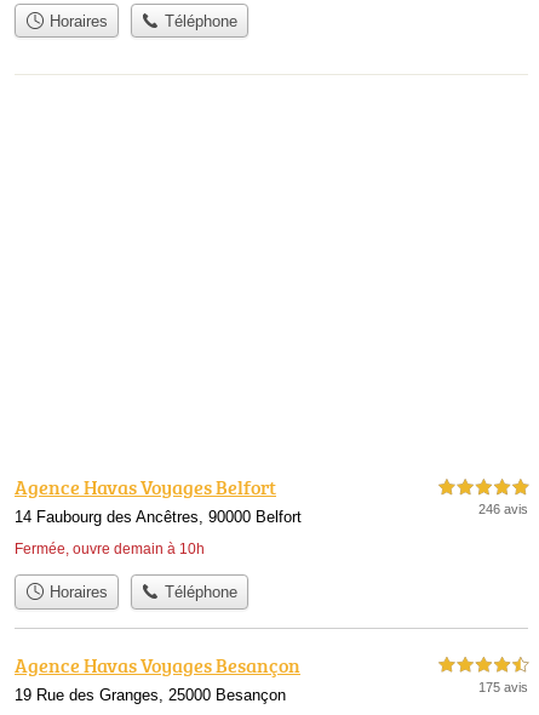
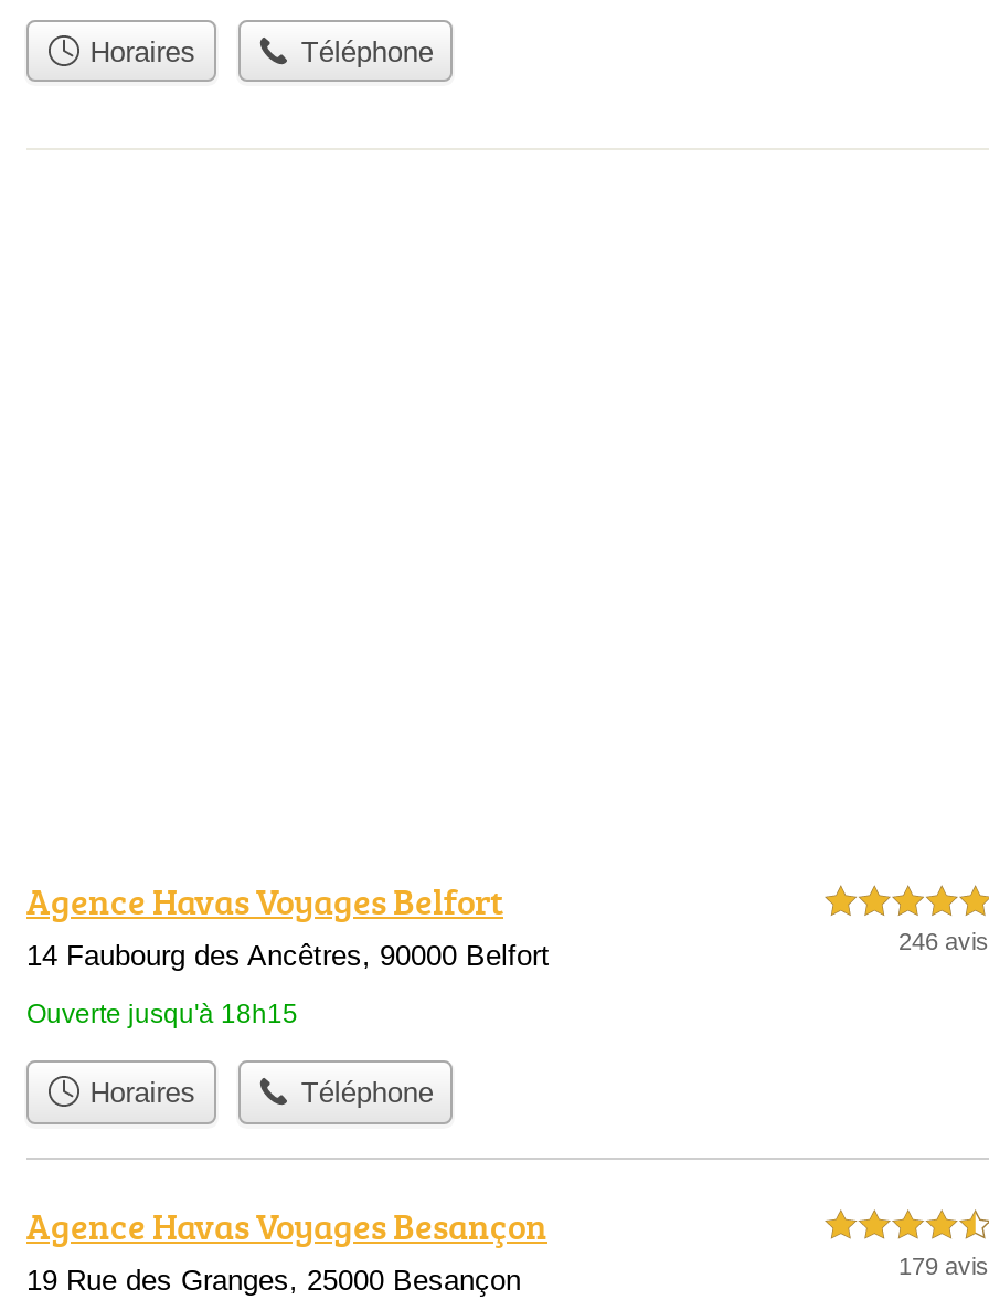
[15,541,205,558] Fermée, ouvre demain à 10h -> [26,999,298,1030] Ouverte jusqu'à 18h15
[478,679,528,694] 175 avis -> [898,1251,989,1278] 179 avis

